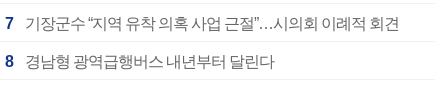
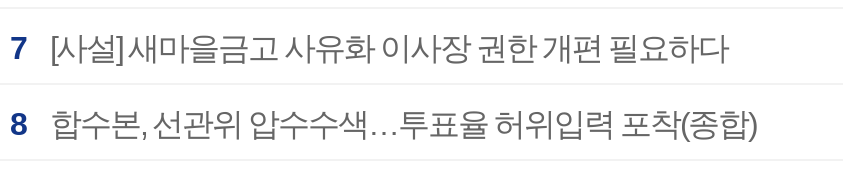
[25,15,399,32] 기장군수 “지역 유착 의혹 사업 근절”…시의회 이례적 회견 -> [50,31,728,65] [사설] 새마을금고 사유화 이사장 권한 개편 필요하다
[25,53,274,70] 경남형 광역급행버스 내년부터 달린다 -> [50,107,756,141] 합수본, 선관위 압수수색…투표율 허위입력 포착(종합)

